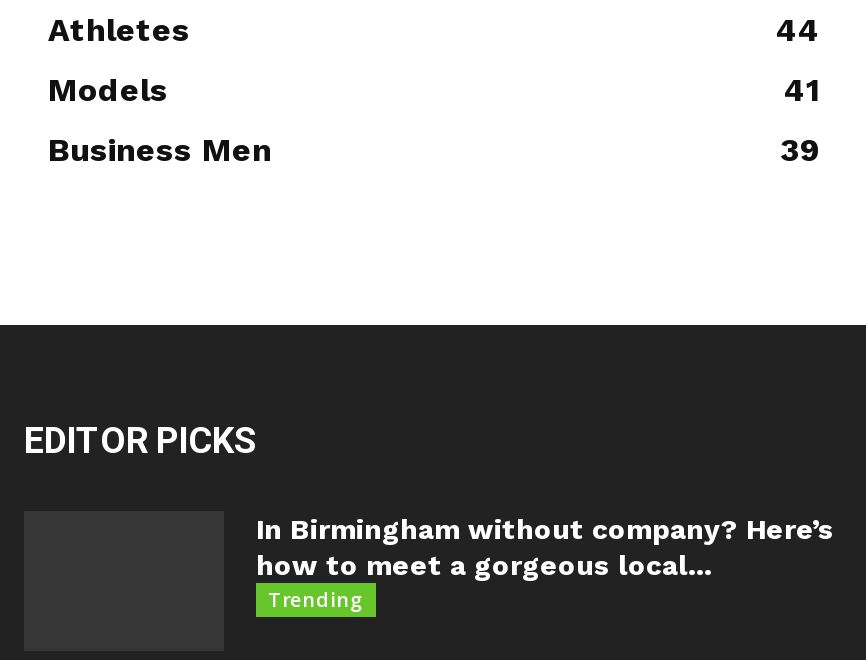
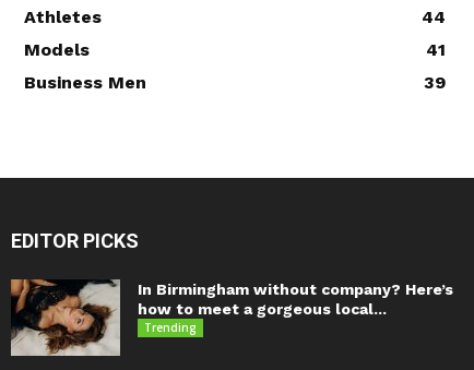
none -> [10,278,121,357] [image]

